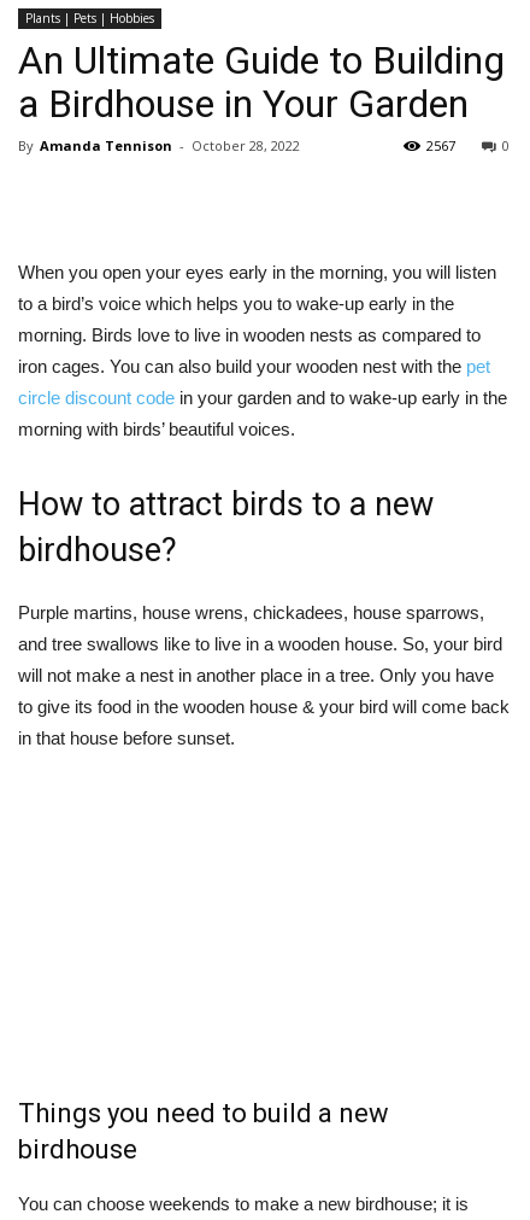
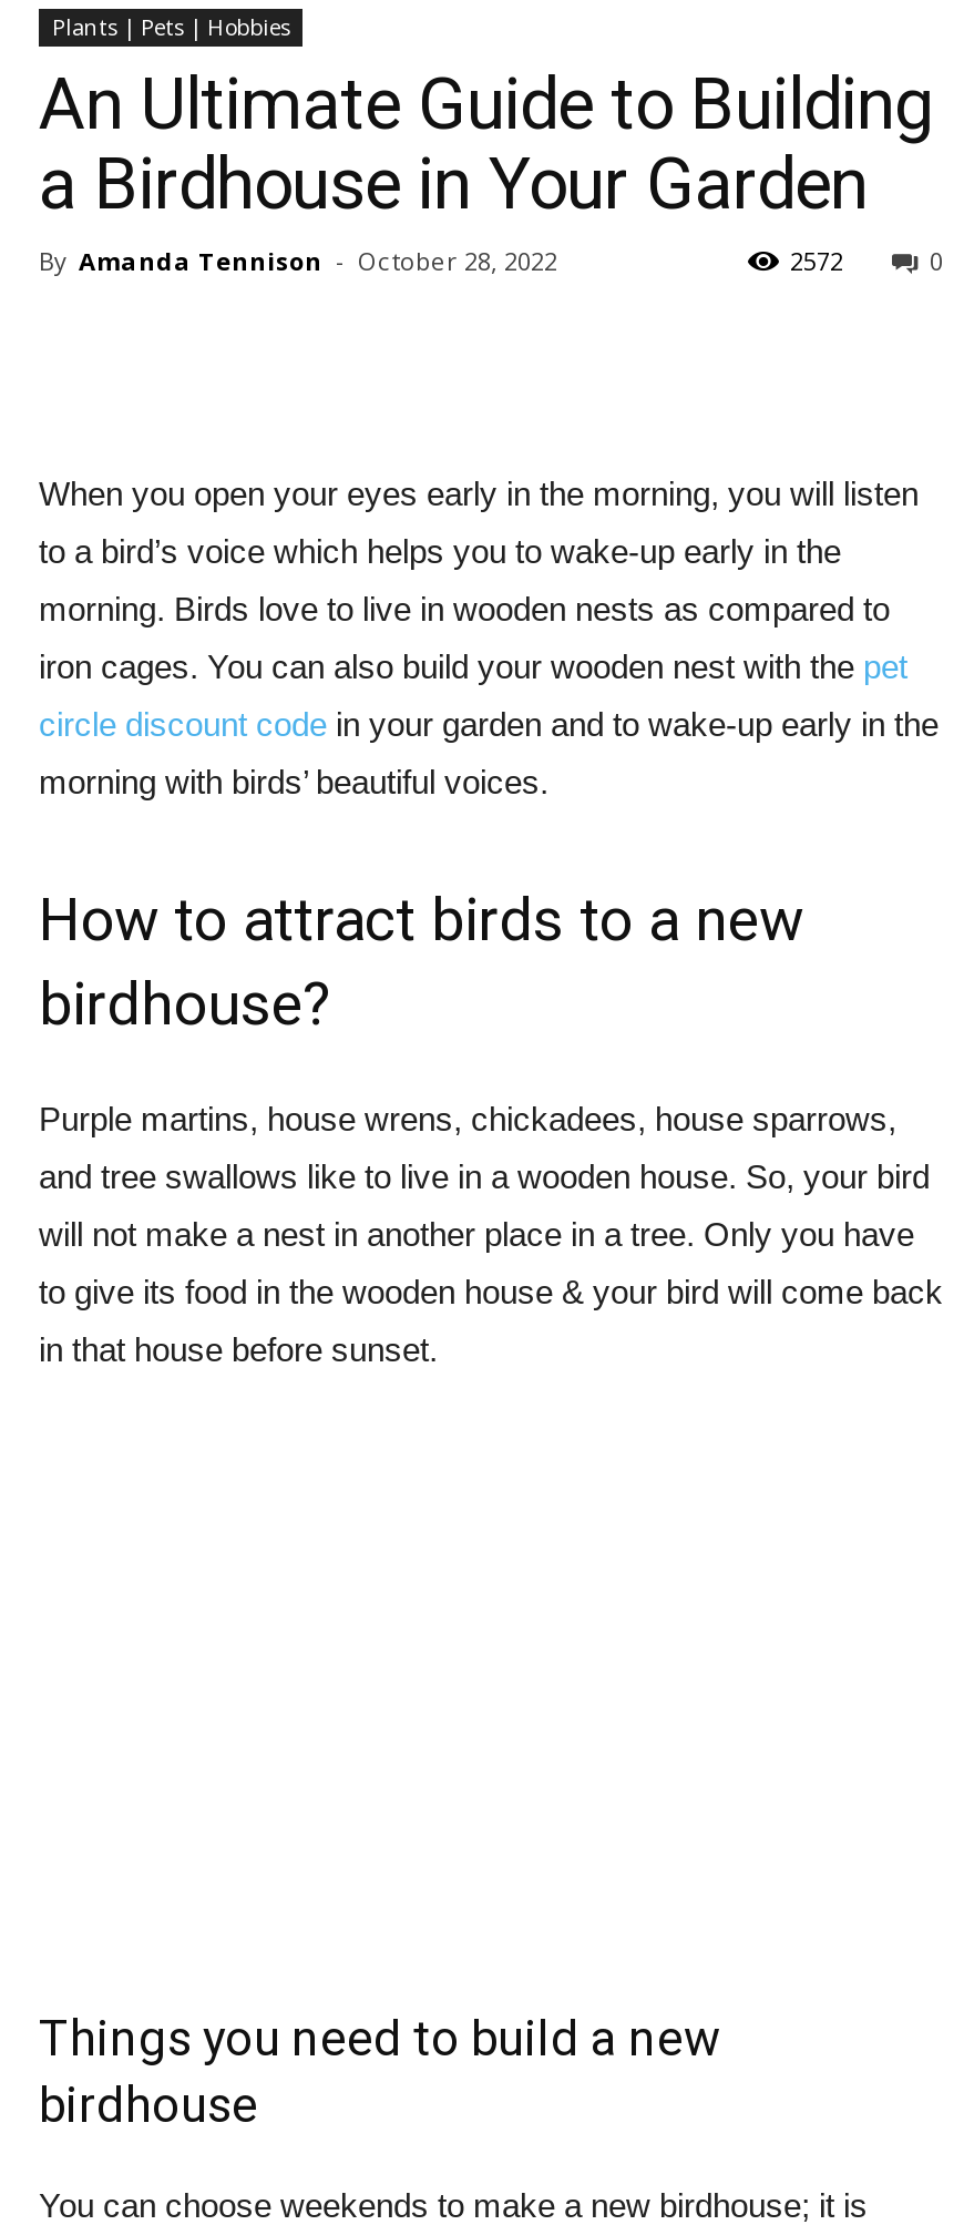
[426,136,455,154] 2567 -> [790,244,843,277] 2572

